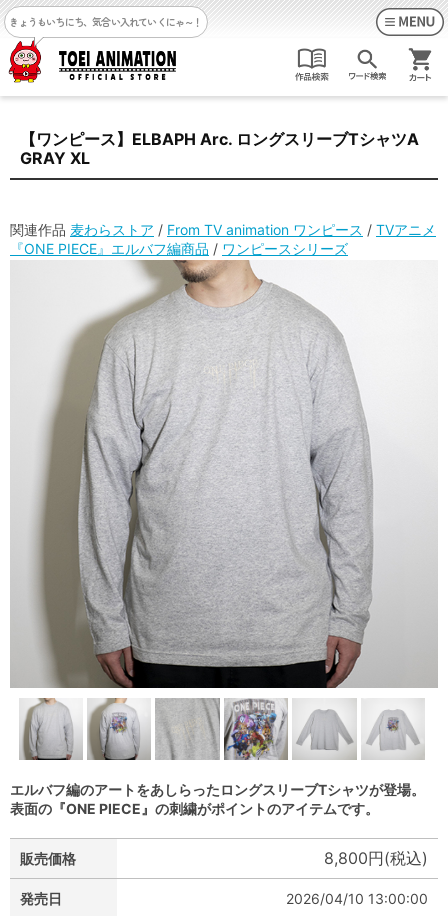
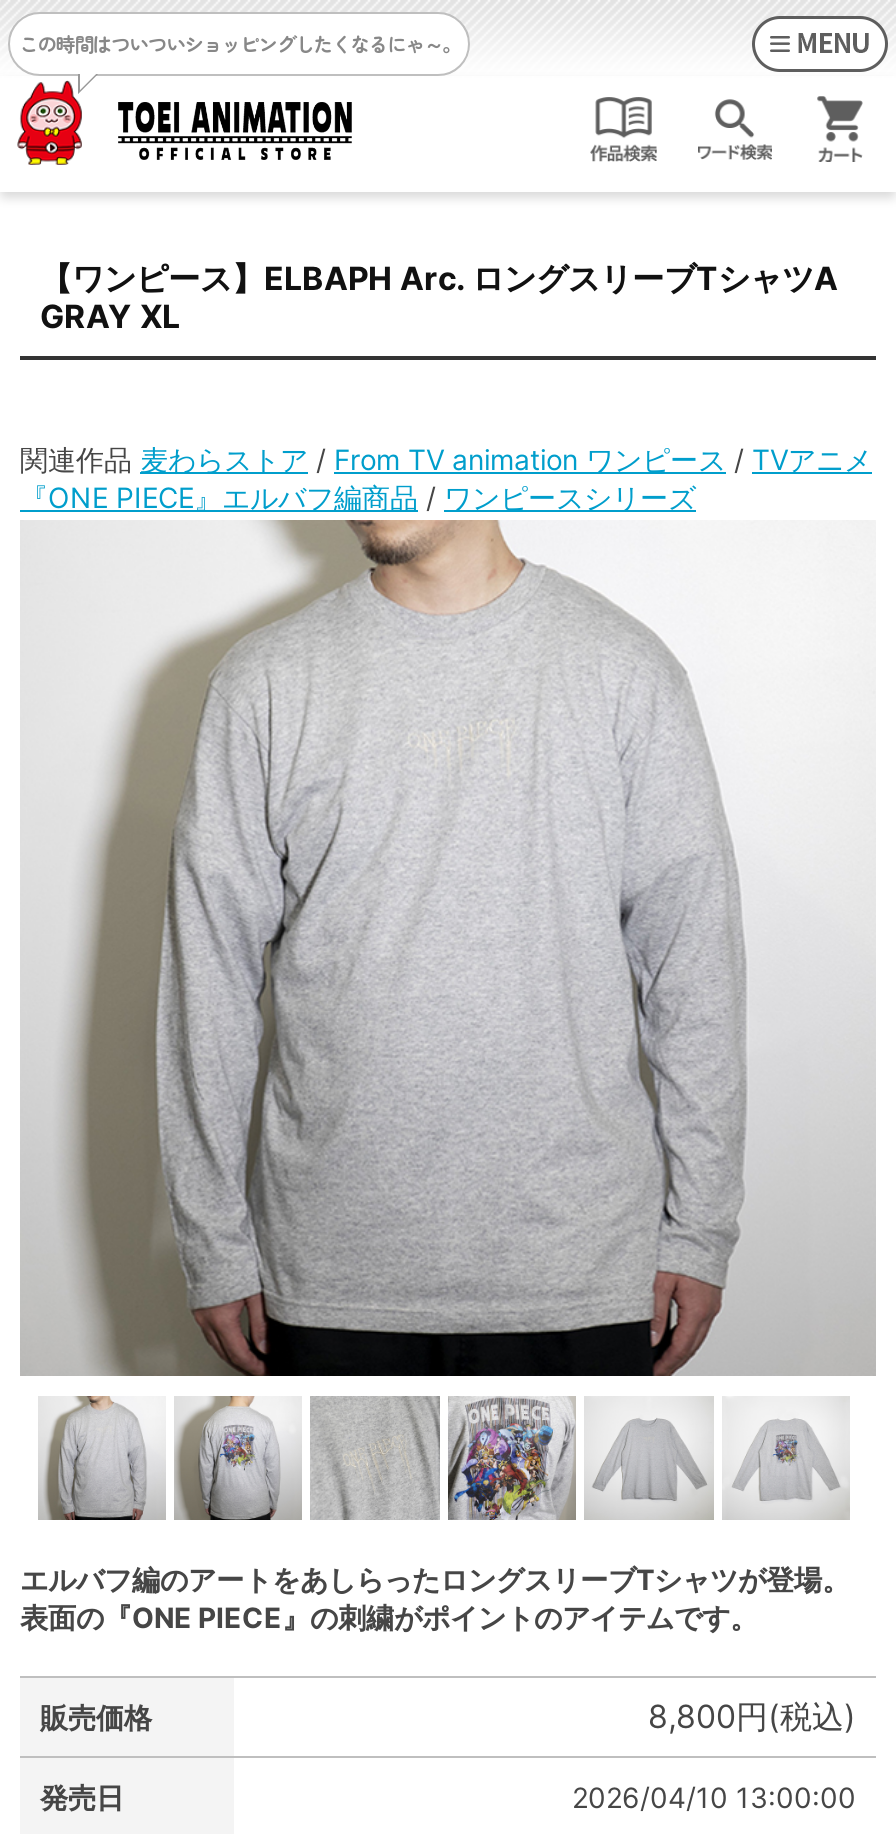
[9,14,203,29] きょうもいちにち、気合い入れていくにゃ～！ -> [19,28,461,58] この時間はついついショッピングしたくなるにゃ～。

